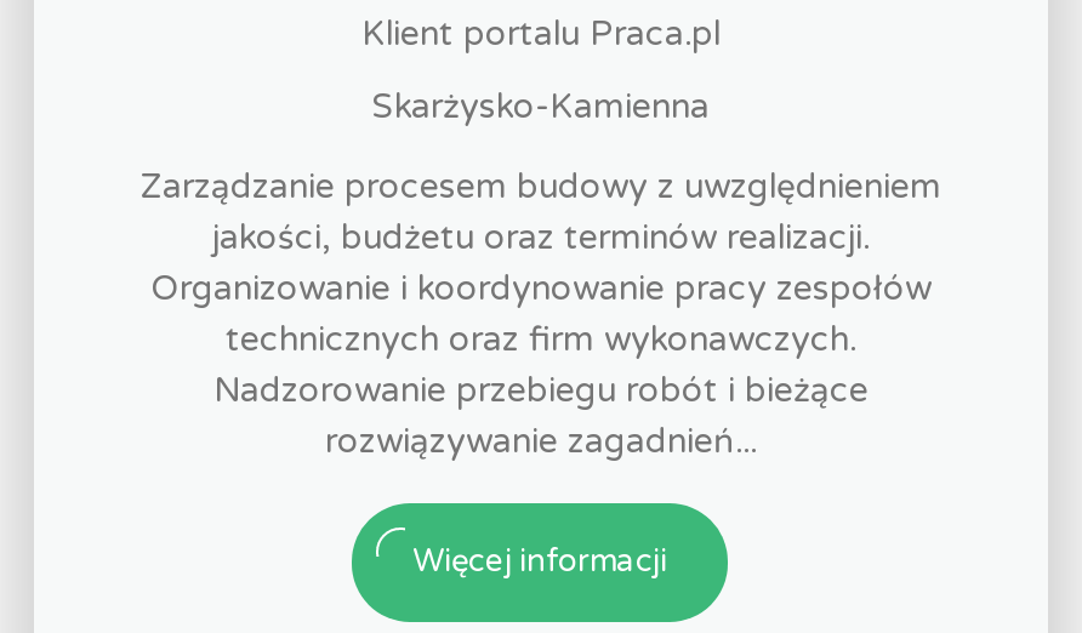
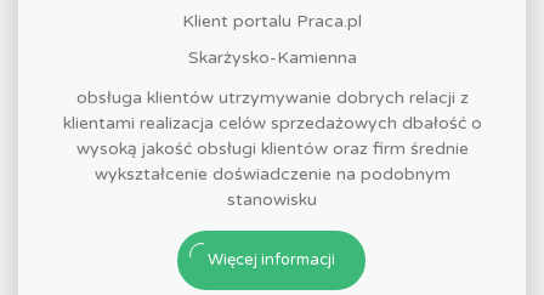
[141,166,941,462] Zarządzanie procesem budowy z uwzględnieniem | jakości, budżetu oraz terminów realizacji. | Organizowanie i koordynowanie pracy zespołów | technicznych oraz firm wykonawczych. | Nadzorowanie przebiegu robót i bieżące | rozwiązywanie zagadnień... -> [63,87,481,210] obsługa klientów utrzymywanie dobrych relacji z | klientami realizacja celów sprzedażowych dbałość o | wysoką jakość obsługi klientów oraz firm średnie | wykształcenie doświadczenie na podobnym | stanowisku

